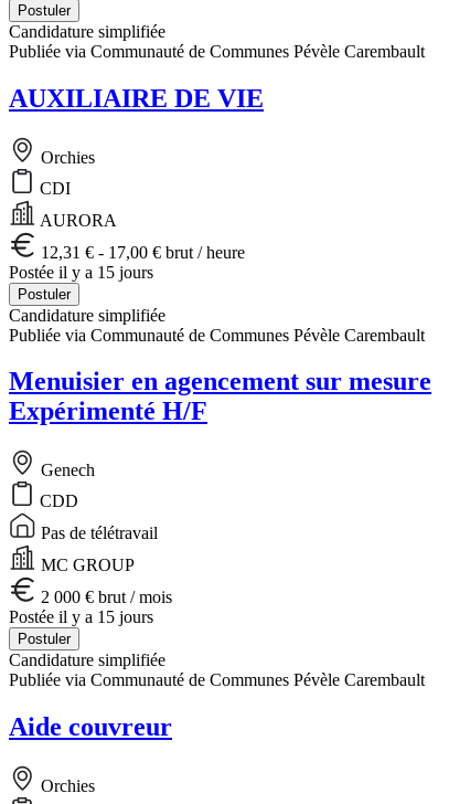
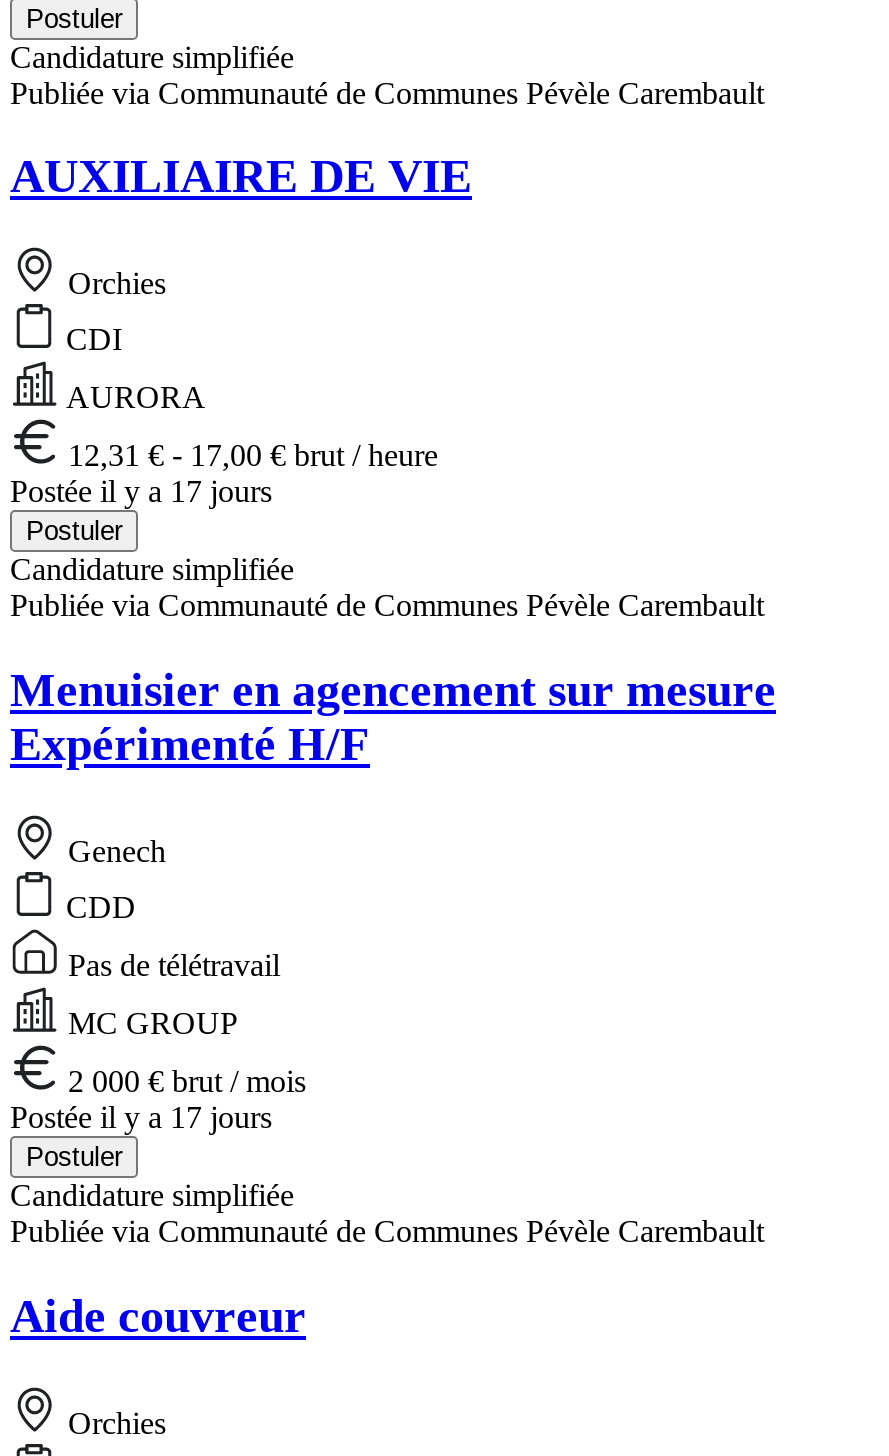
[9,262,153,281] Postée il y a 15 jours -> [10,475,272,509] Postée il y a 17 jours
[9,608,153,627] Postée il y a 15 jours -> [10,1101,272,1135] Postée il y a 17 jours

